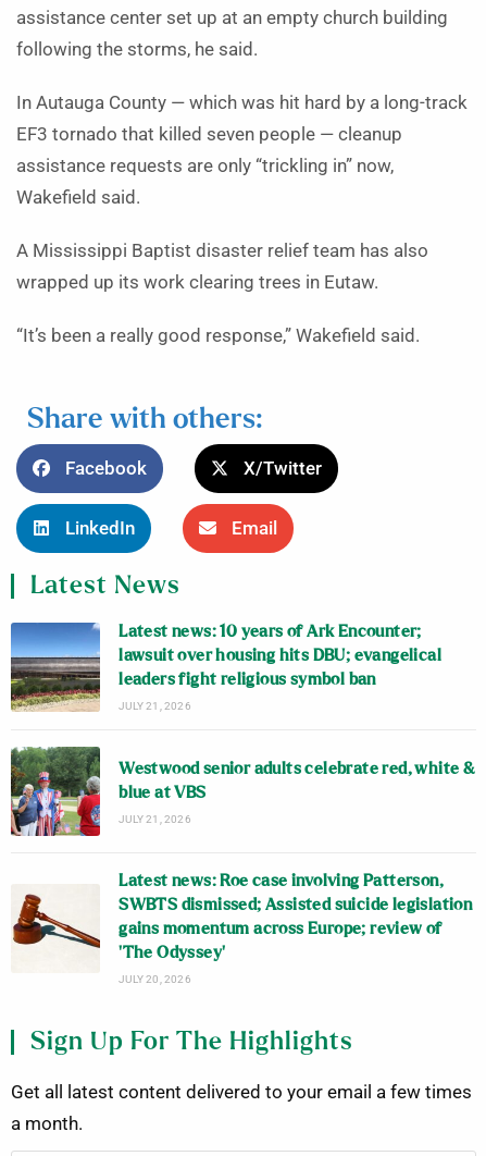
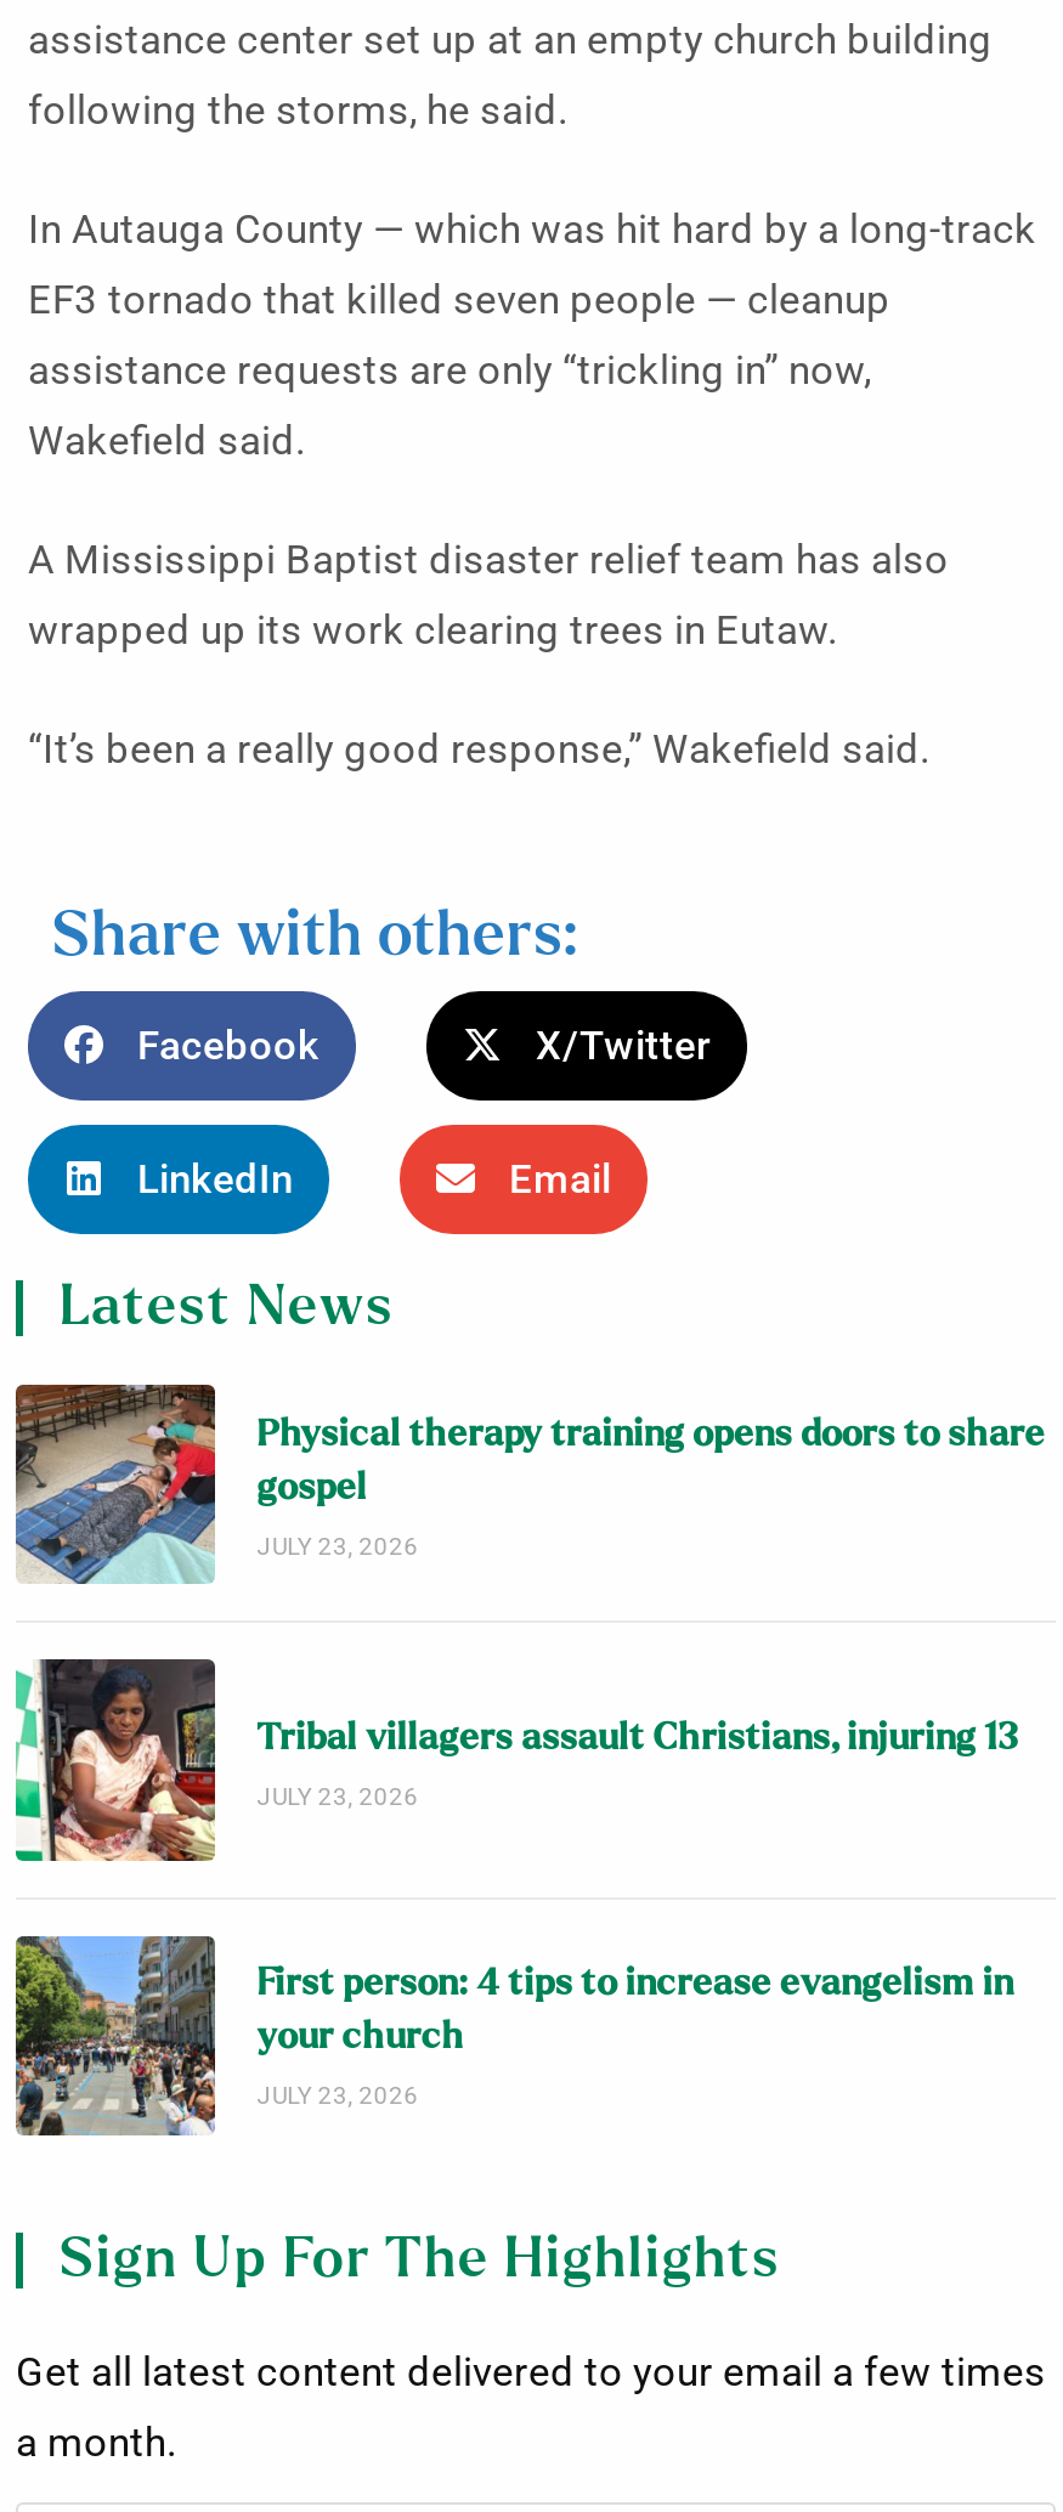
[10,622,442,712] [image] | Latest news: 10 years of Ark Encounter; | lawsuit over housing hits DBU; evangelical | leaders fight religious symbol ban | JULY 21, 2026 -> [13,1382,1045,1586] [image] | Physical therapy training opens doors to share | gospel | JULY 23, 2026
[10,746,475,837] [image] | Westwood senior adults celebrate red, white & | blue at VBS | JULY 21, 2026 -> [13,1657,1026,1866] [image] | Tribal villagers assault Christians, injuring 13 | JULY 23, 2026
[11,873,472,985] [image] | Latest news: Roe case involving Patterson, | SWBTS dismissed; Assisted suicide legislation | gains momentum across Europe; review of | ‘The Odyssey’ | JULY 20, 2026 -> [13,1936,1014,2138] [image] | First person: 4 tips to increase evangelism in | your church | JULY 23, 2026

